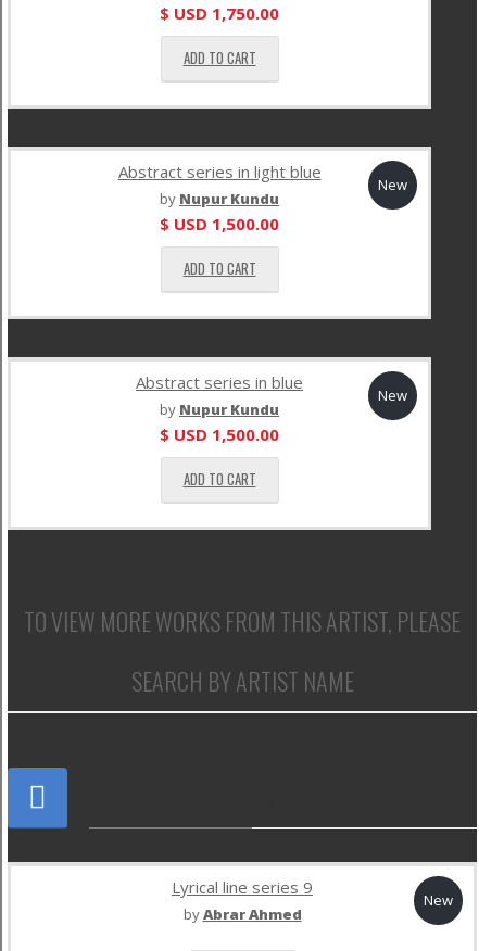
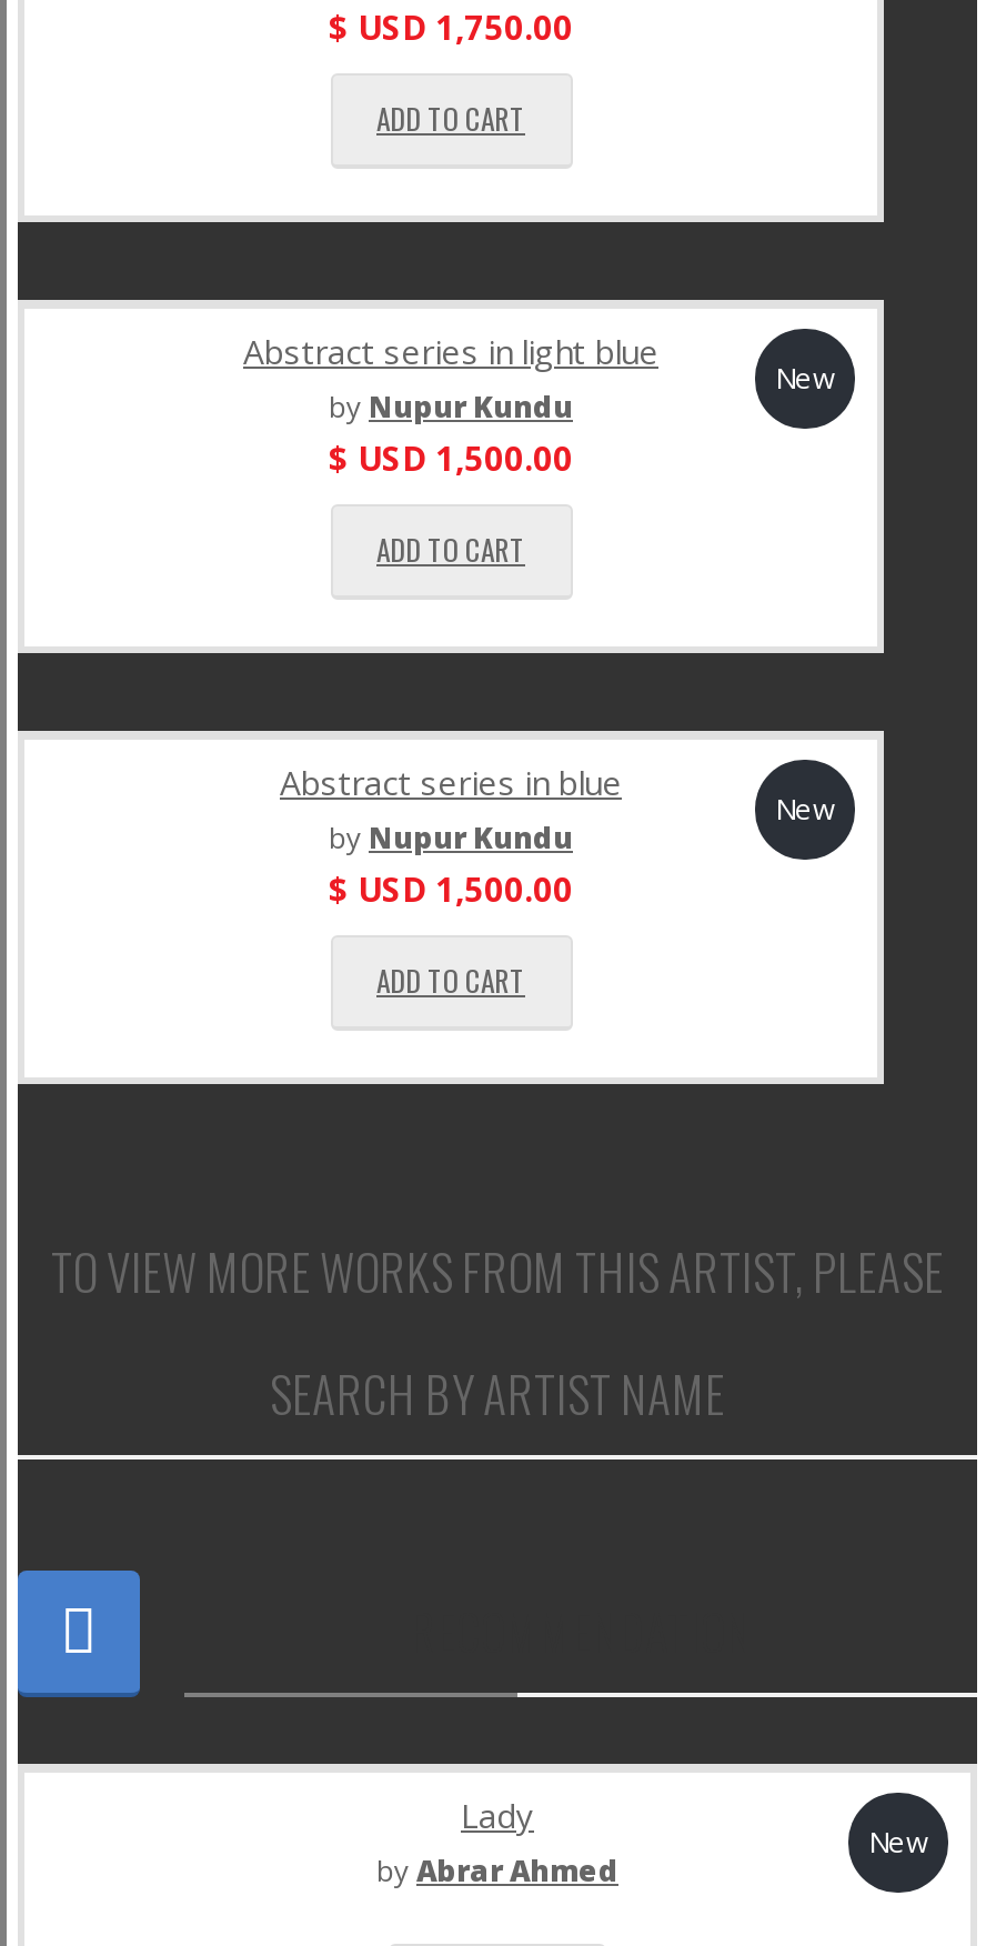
[172,876,313,898] Lyrical line series 9 -> [461,1793,534,1837] Lady

